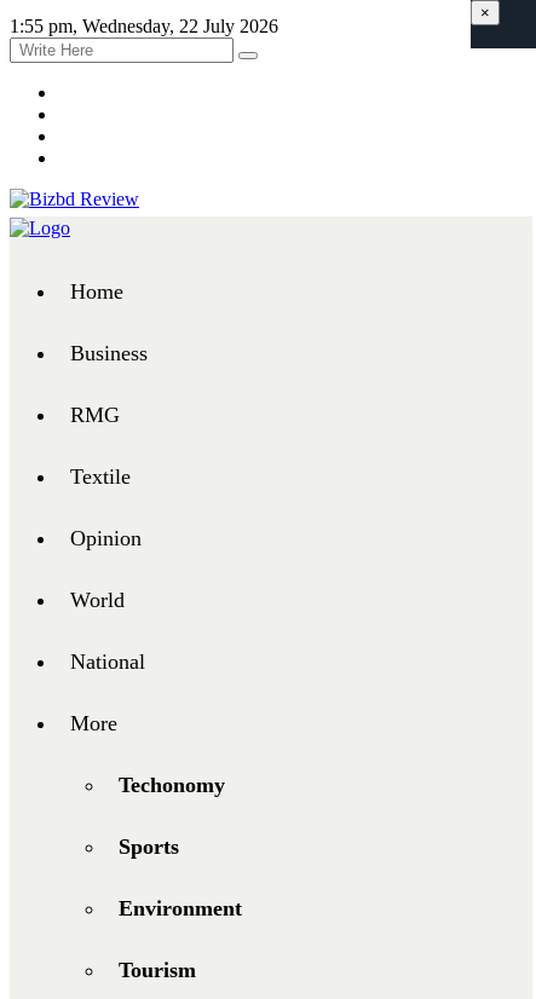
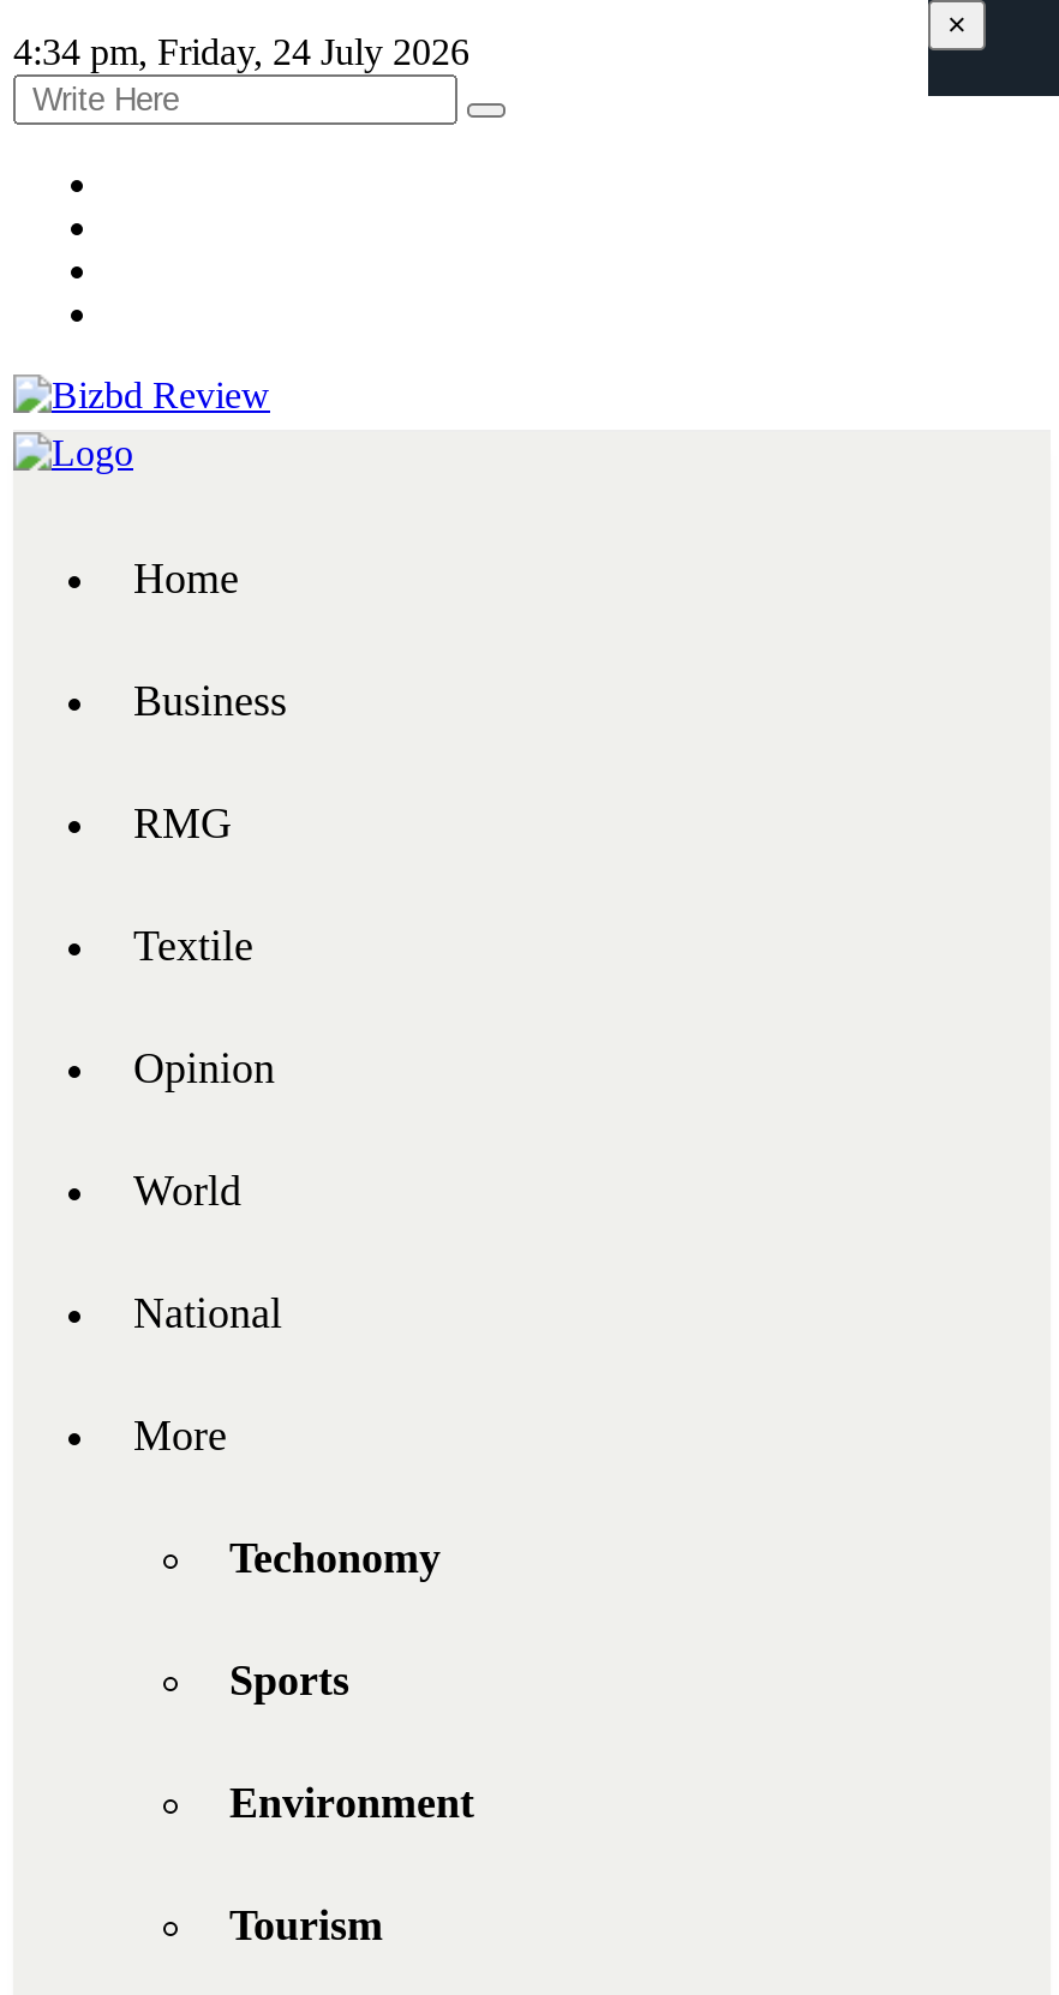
[10,16,278,36] 1:55 pm, Wednesday, 22 July 2026 -> [13,31,469,72] 4:34 pm, Friday, 24 July 2026

